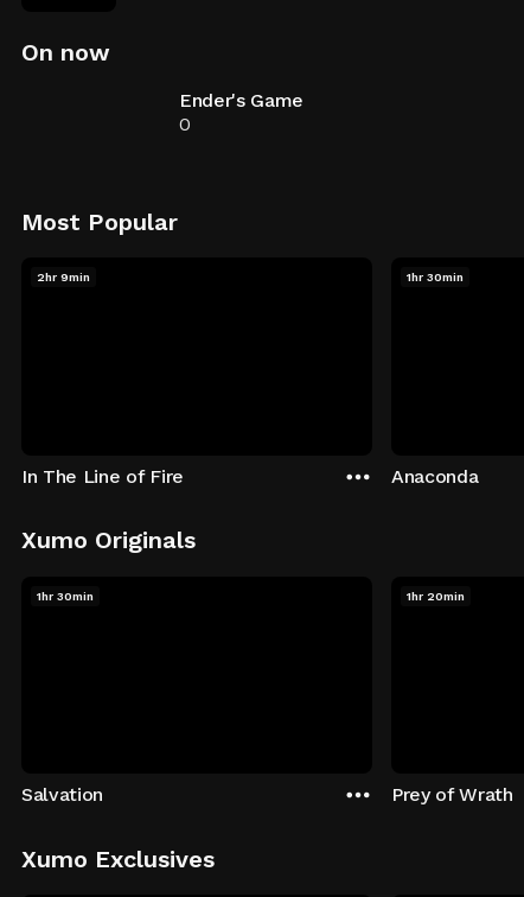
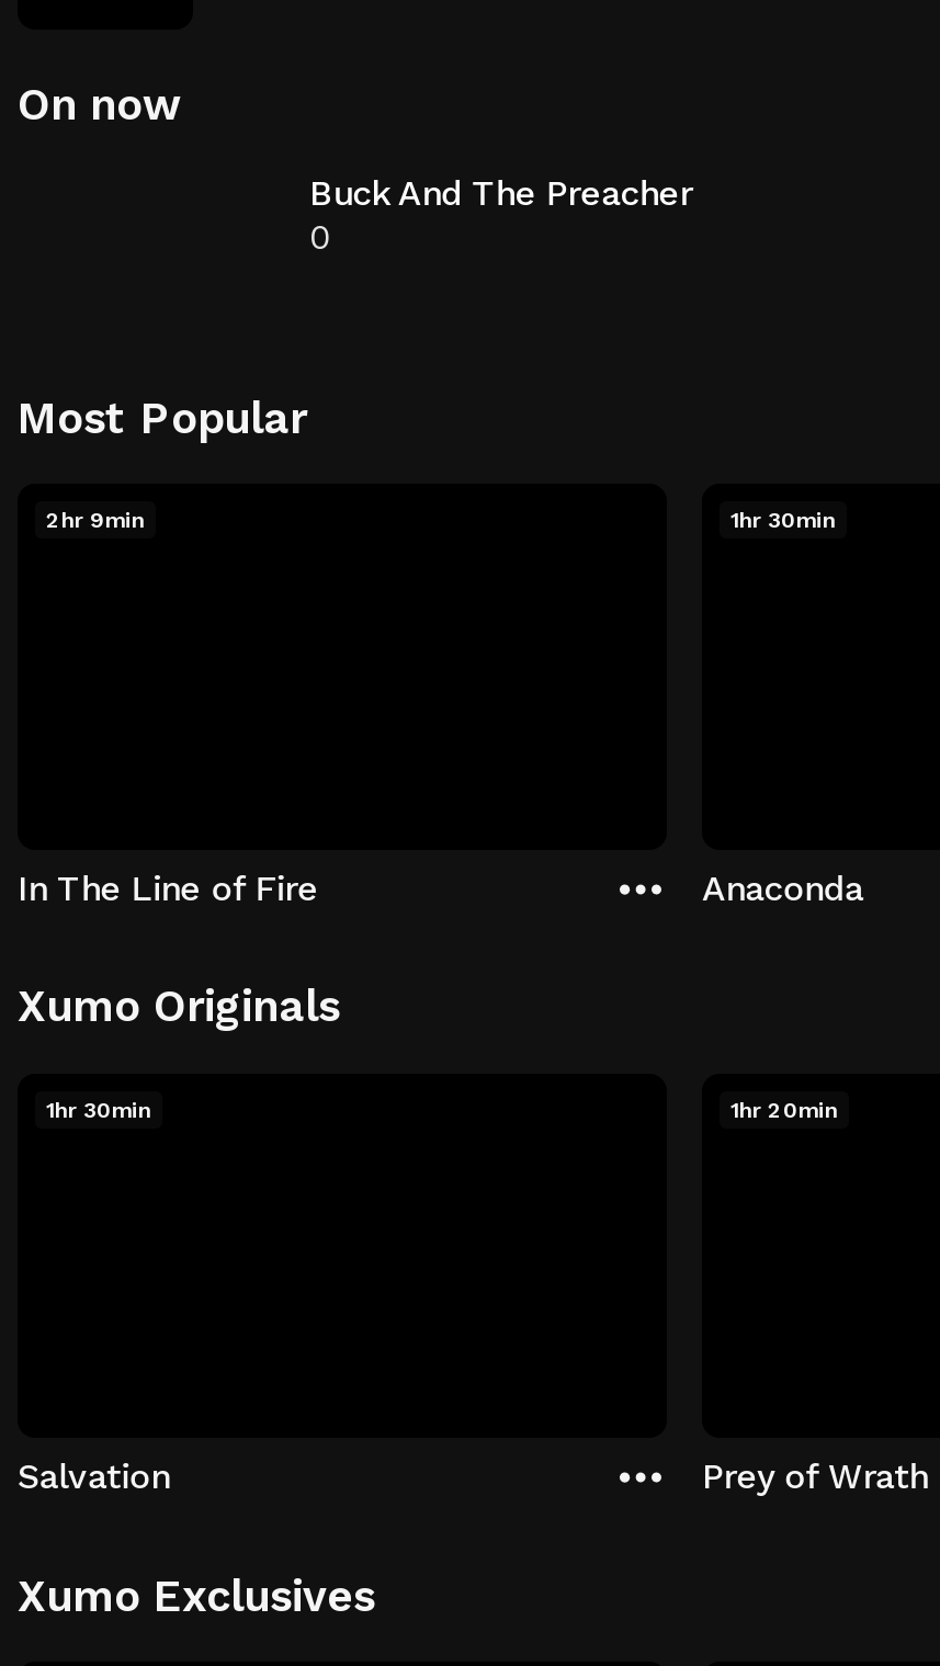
[179,89,304,112] Ender's Game -> [309,172,692,214] Buck And The Preacher

